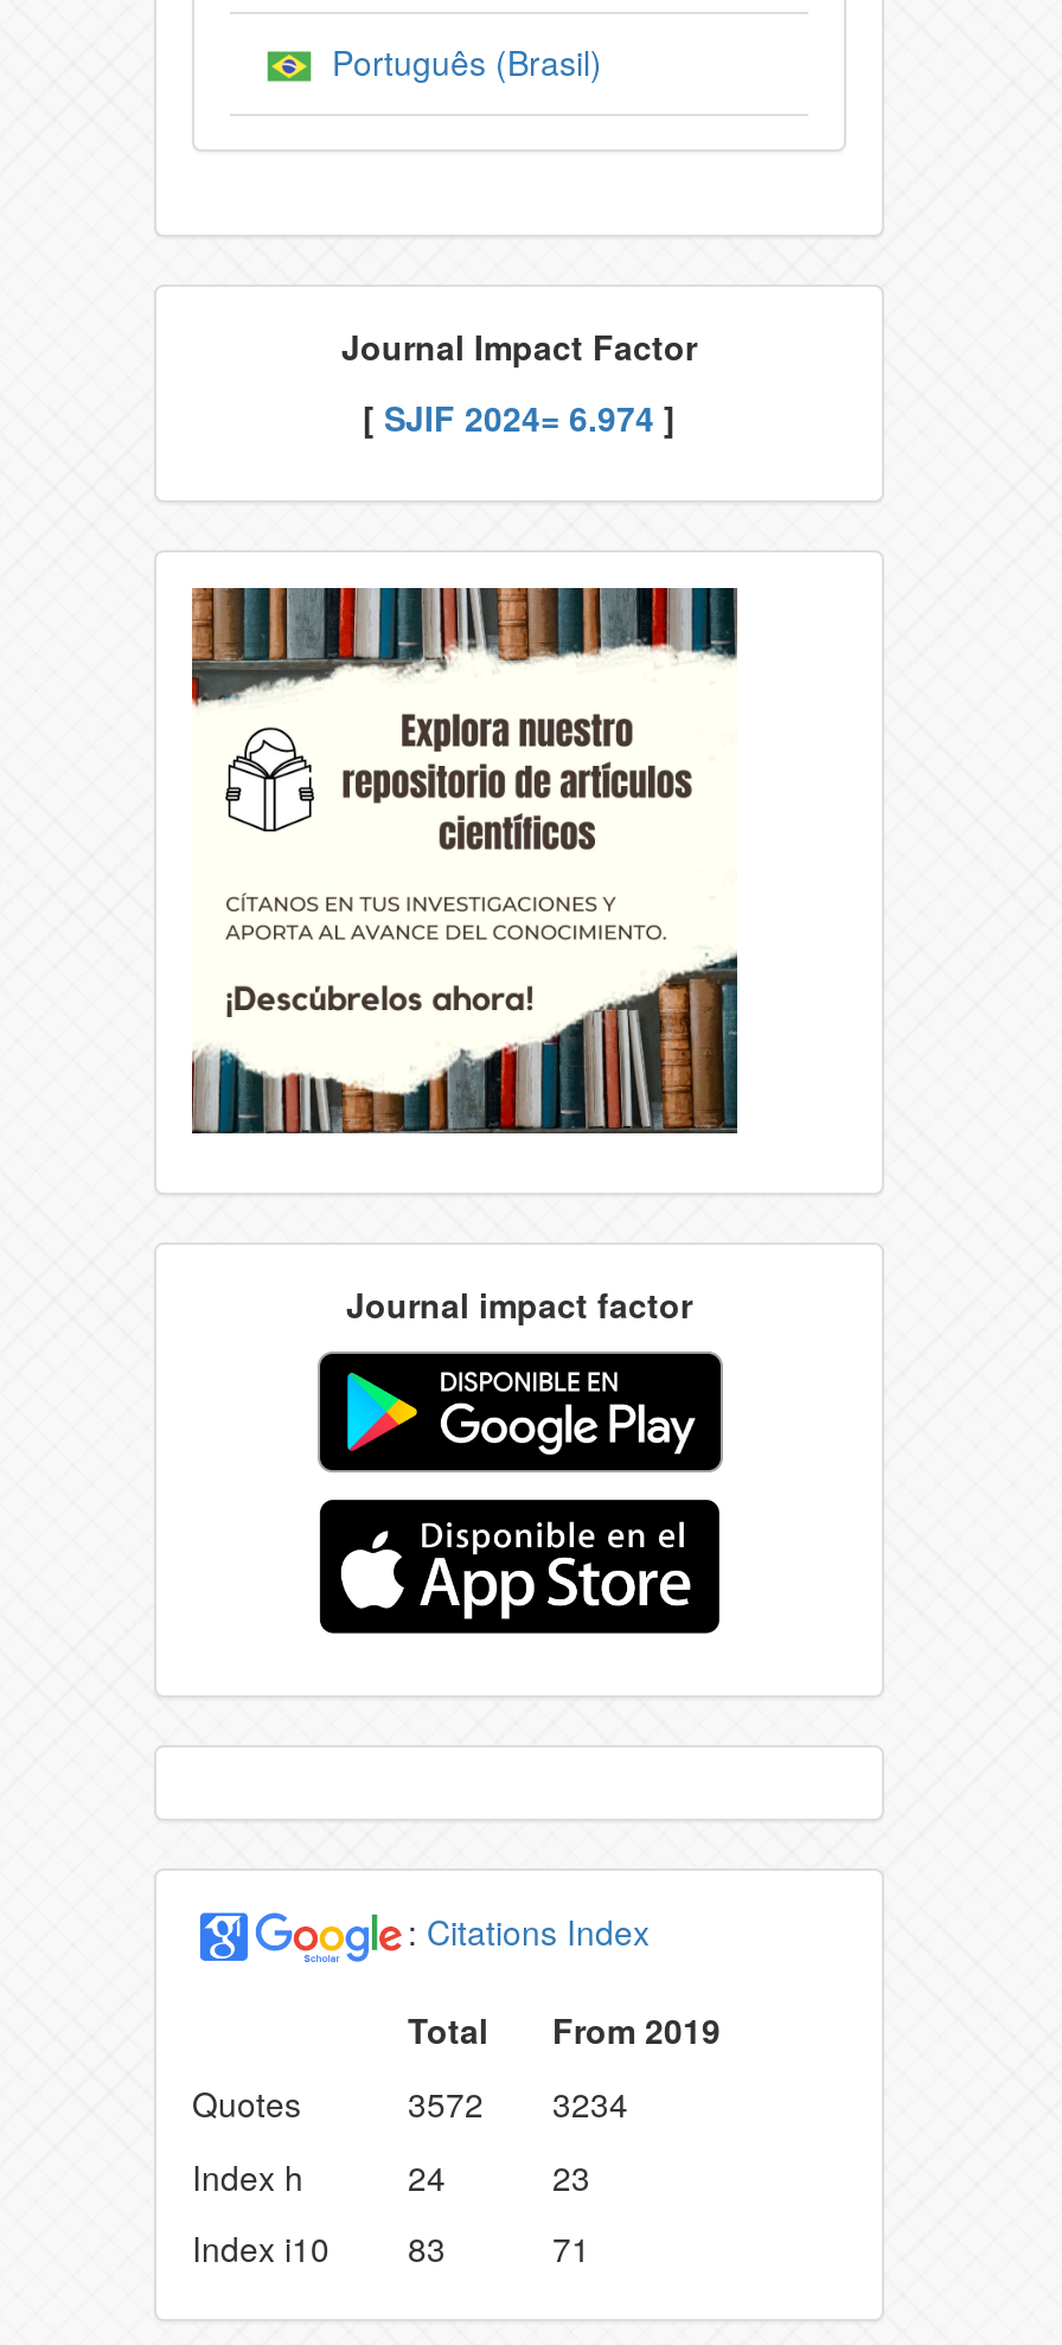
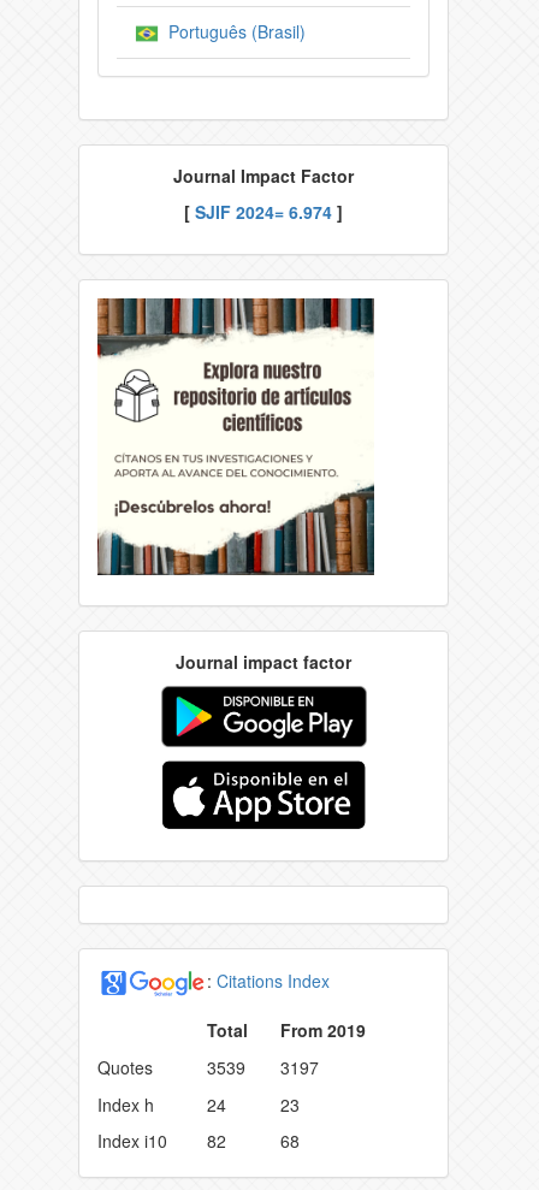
[408,2079,484,2127] 3572 -> [207,1055,245,1079] 3539
[552,2079,628,2127] 3234 -> [280,1055,319,1079] 3197
[192,2224,446,2271] Index i10 83 -> [97,1129,226,1153] Index i10 82
[552,2224,590,2271] 71 -> [280,1129,300,1153] 68

